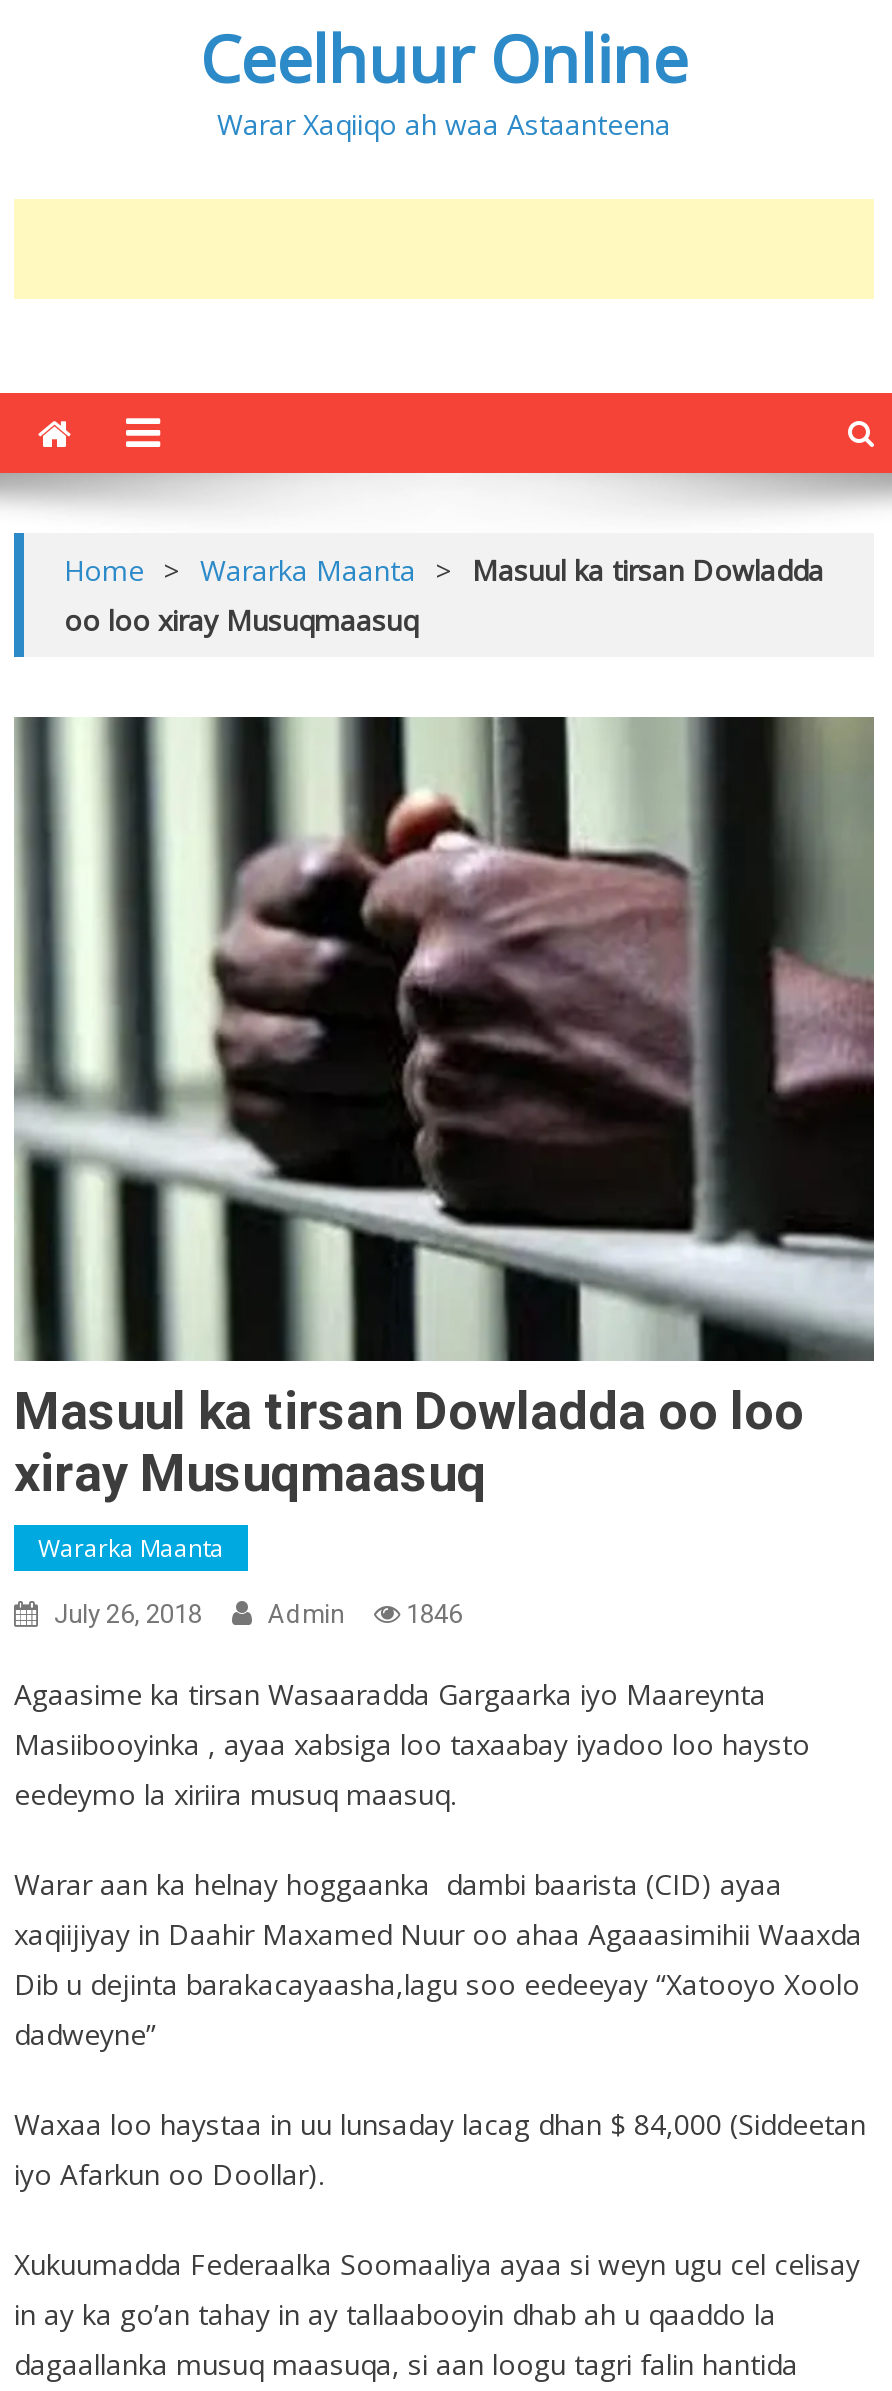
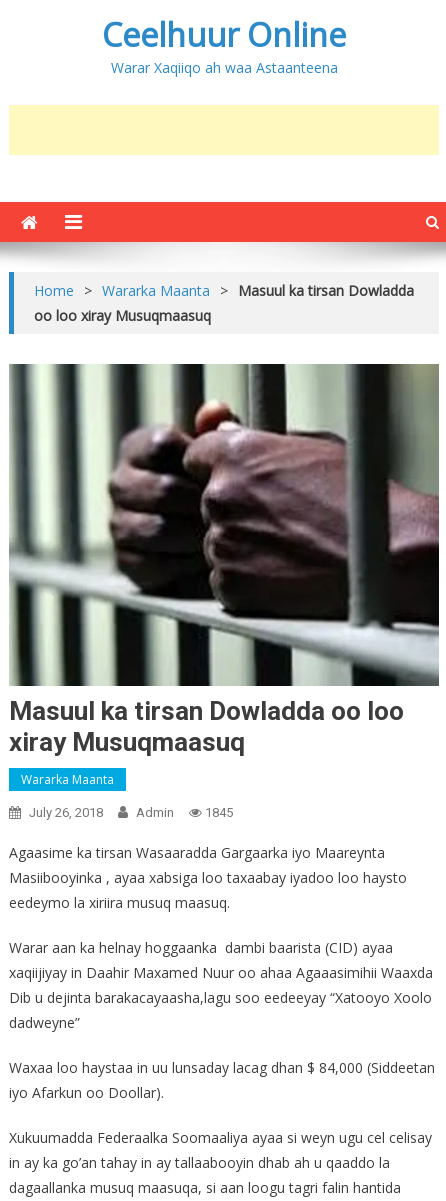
[406,1599,462,1629] 1846 -> [205,805,233,820] 1845

